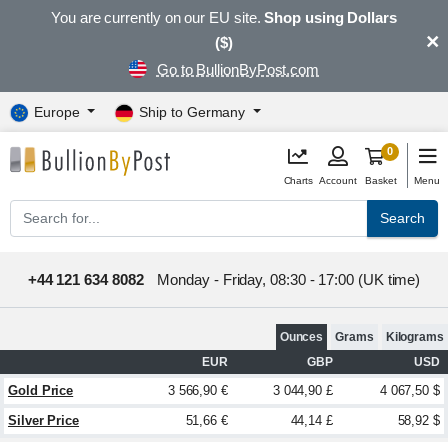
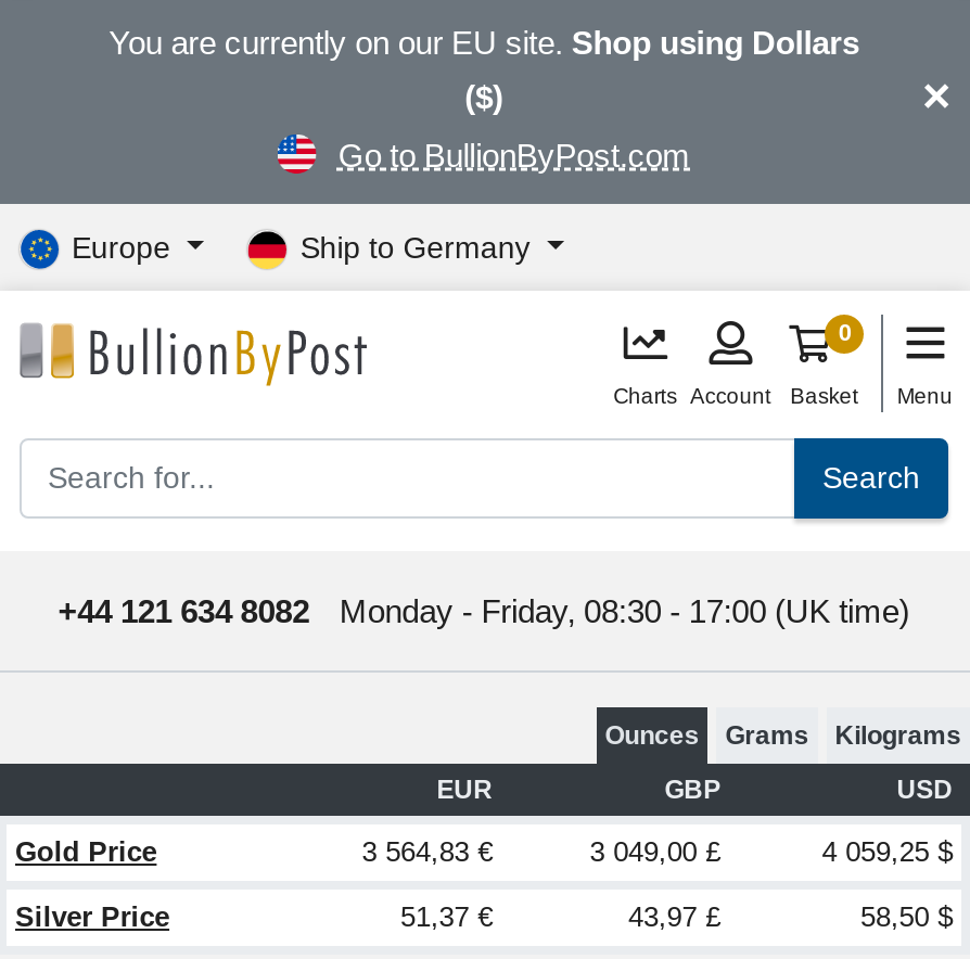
[168,383,228,398] 3 566,90 € -> [362,836,493,869] 3 564,83 €
[273,383,333,398] 3 044,90 £ -> [590,836,720,869] 3 049,00 £
[380,383,440,398] 4 067,50 $ -> [822,836,953,869] 4 059,25 $
[185,413,228,428] 51,66 € -> [400,901,493,934] 51,37 €
[290,413,333,428] 44,14 £ -> [628,901,720,934] 43,97 £
[397,413,440,428] 58,92 $ -> [860,901,953,934] 58,50 $

